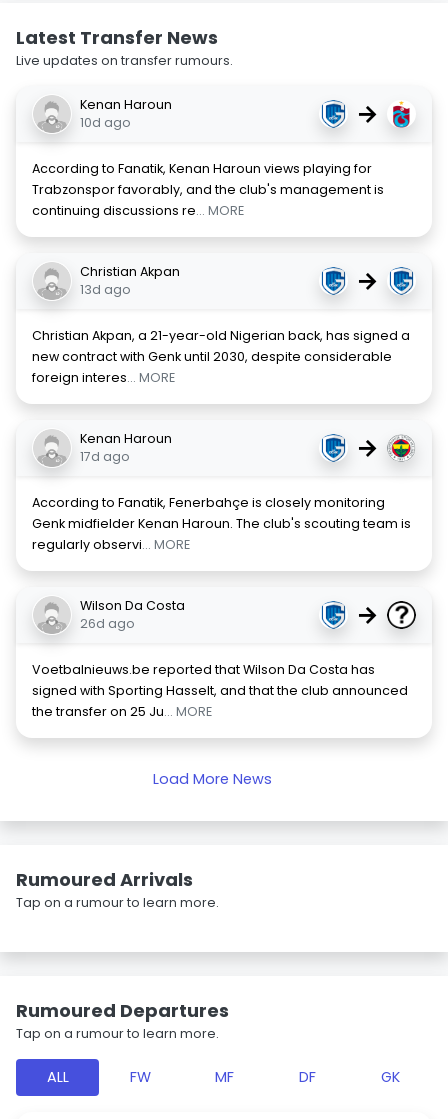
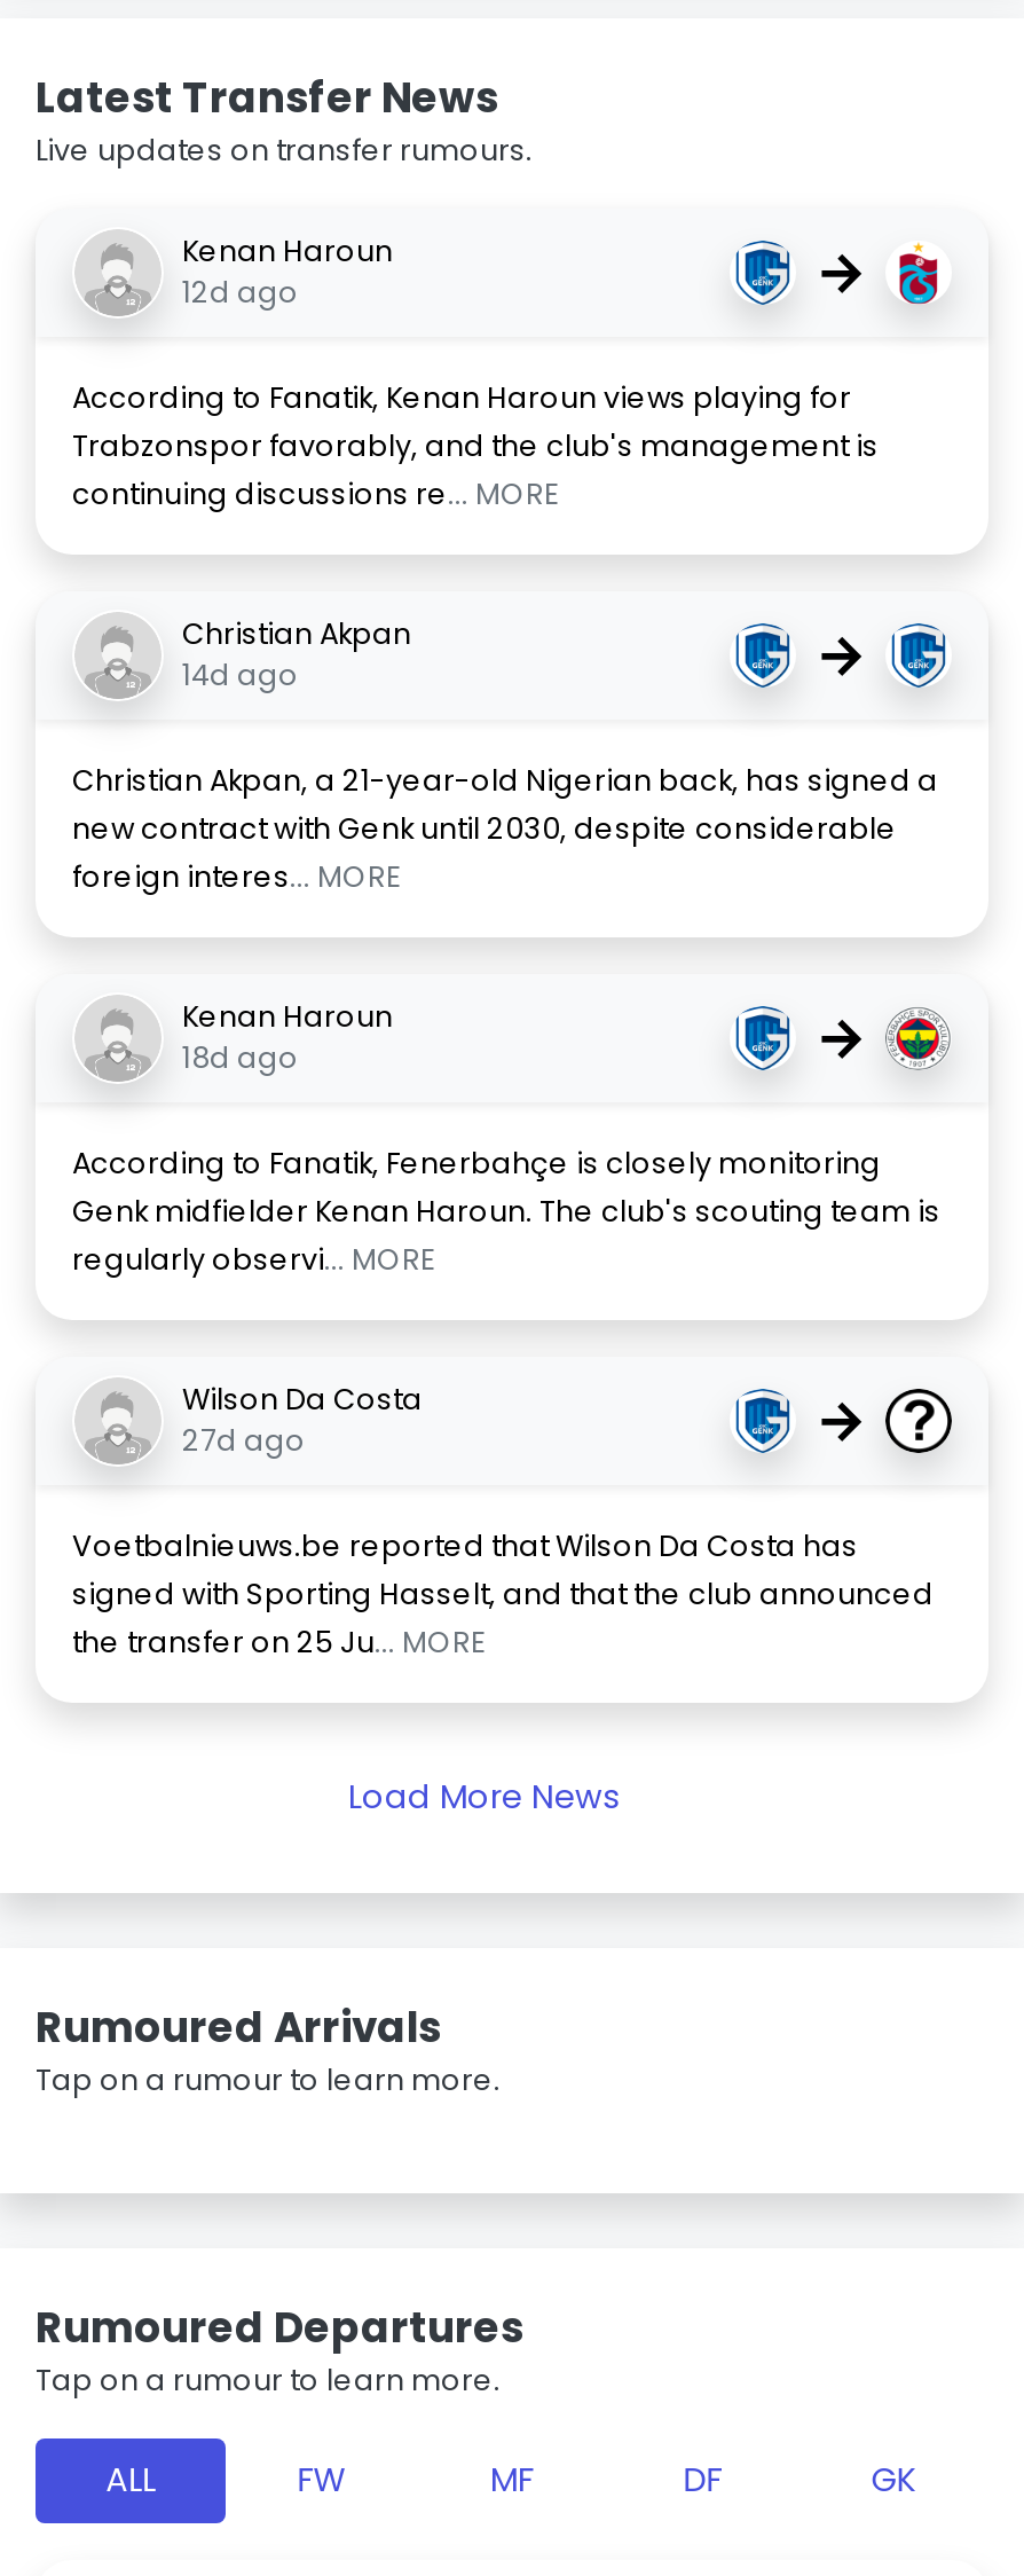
[80,114,131,131] 10d ago -> [182,273,299,312] 12d ago
[80,281,131,298] 13d ago -> [182,655,299,694] 14d ago
[80,448,130,465] 17d ago -> [182,1038,299,1077] 18d ago
[80,615,135,632] 26d ago -> [182,1421,306,1460] 27d ago

